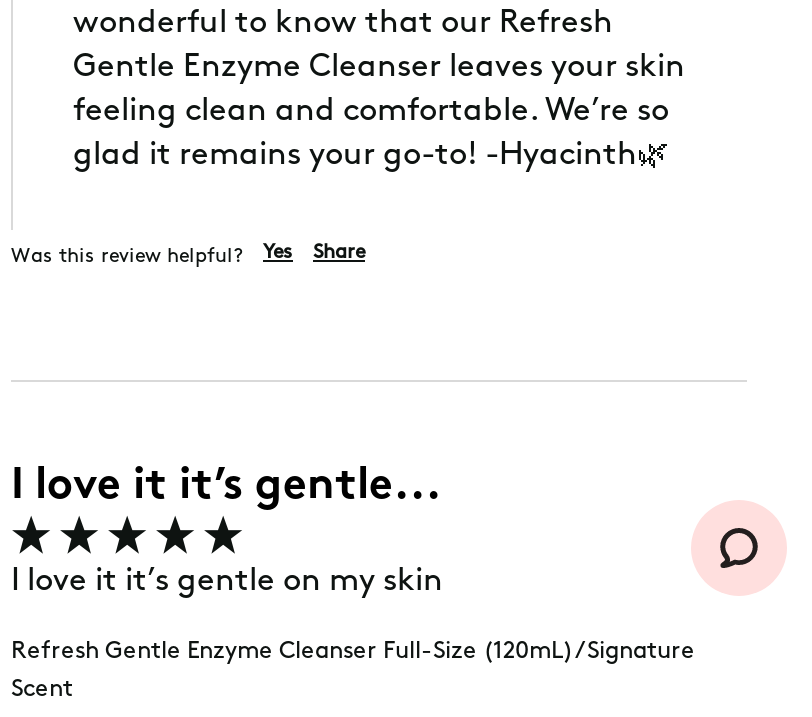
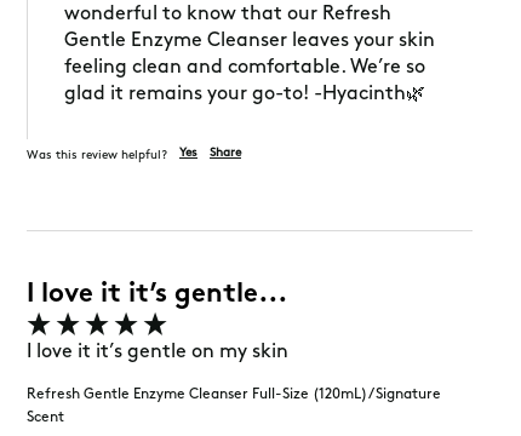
[691,502,785,594] [image] -> none

